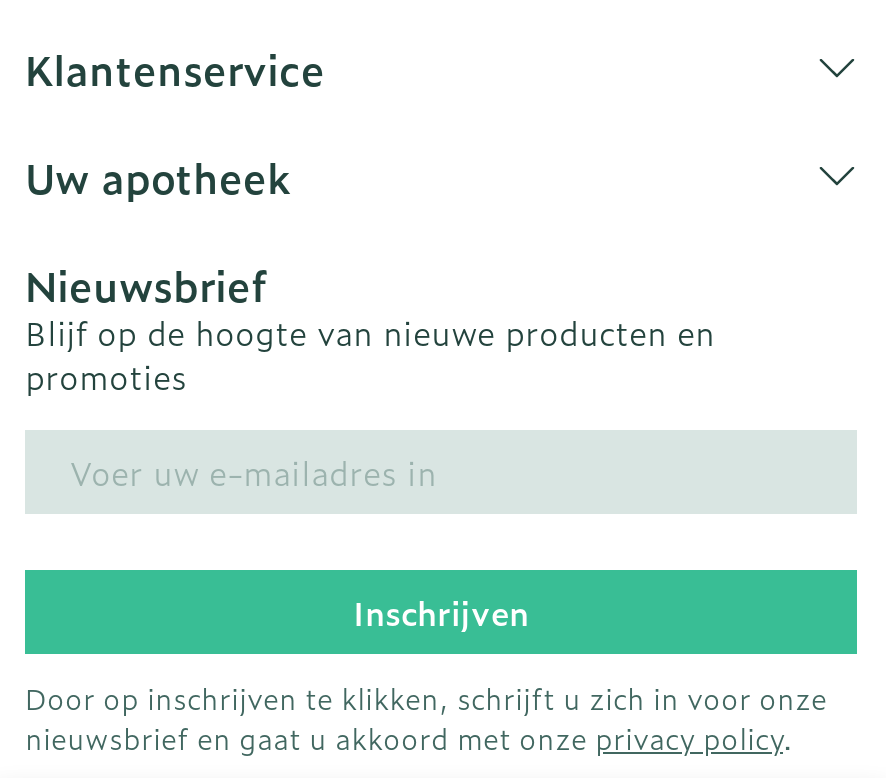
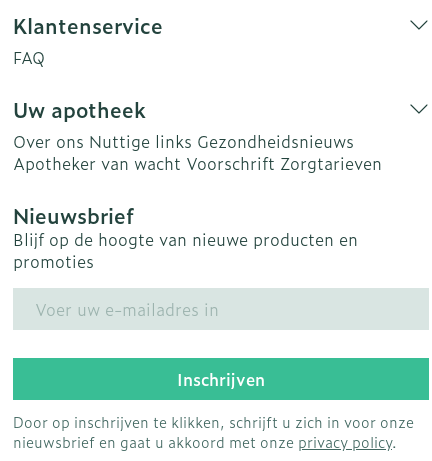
none -> [13,45,45,69] FAQ
none -> [13,129,382,175] Over ons Nuttige links Gezondheidsnieuws | Apotheker van wacht Voorschrift Zorgtarieven

